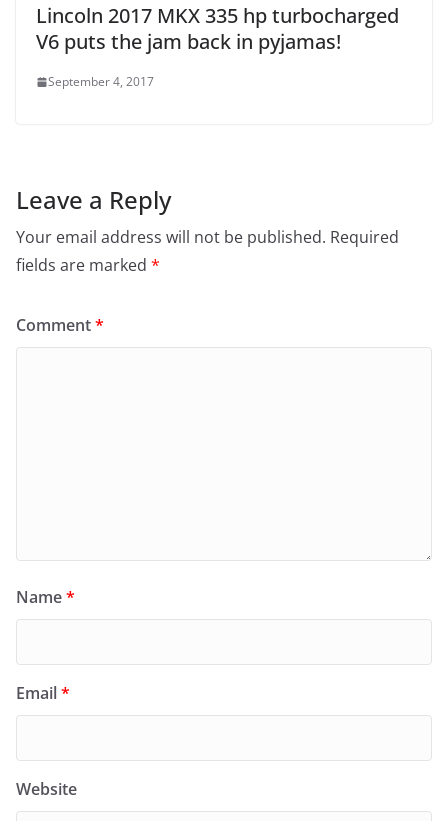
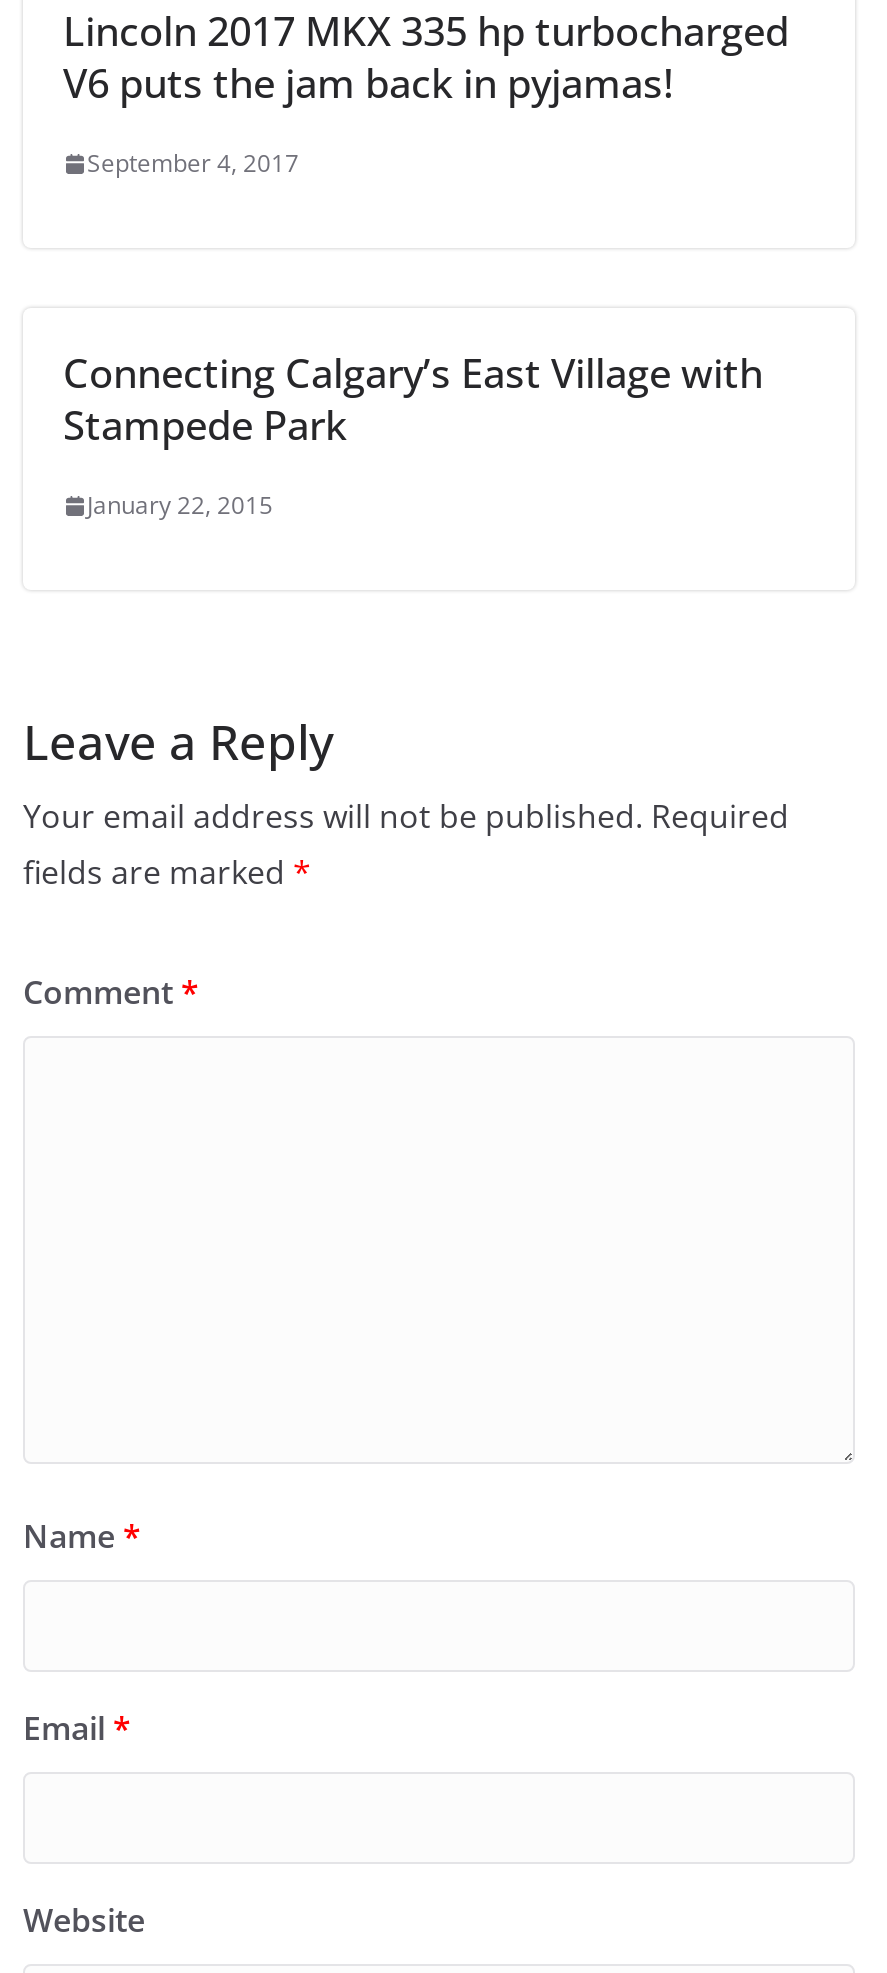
none -> [63,346,763,522] Connecting Calgary’s East Village with | Stampede Park | January 22, 2015

